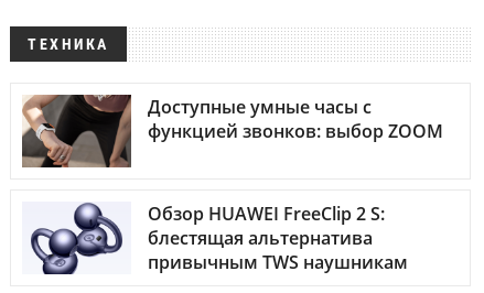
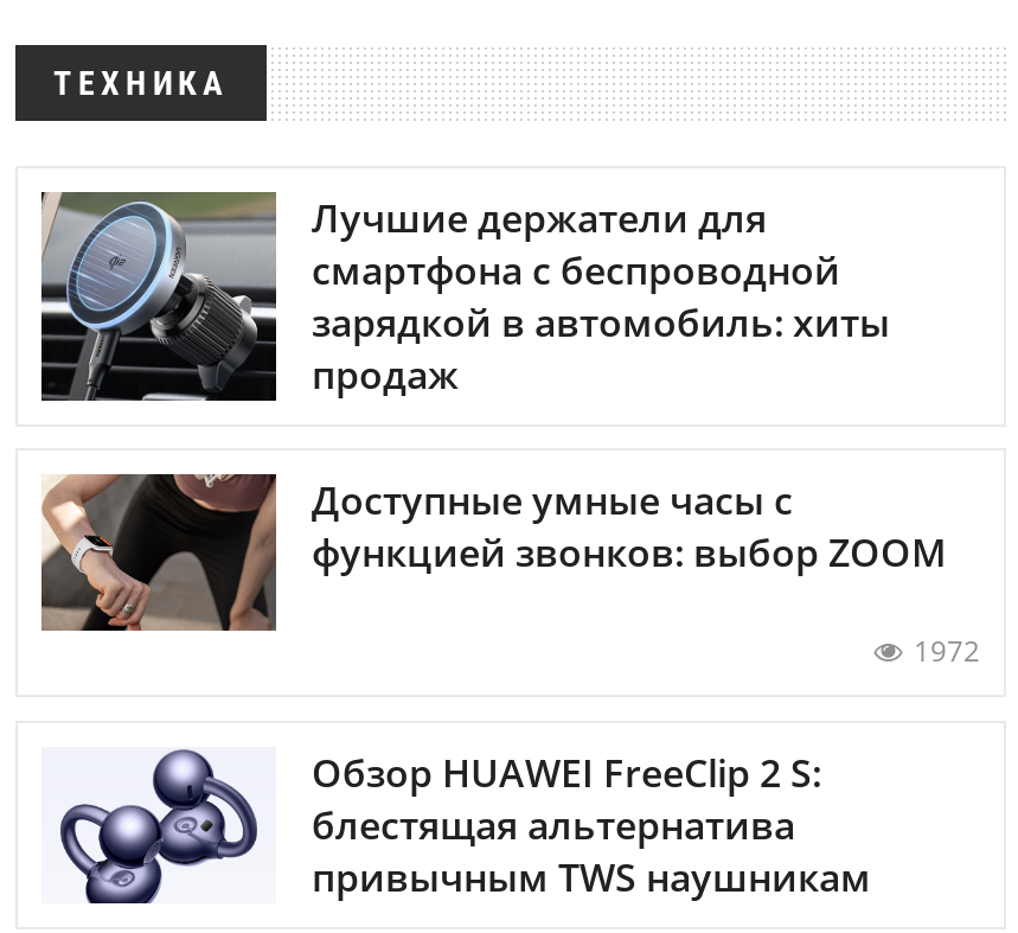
none -> [39,190,890,403] [image] | Лучшие держатели для | смартфона с беспроводной | зарядкой в автомобиль: хиты | продаж
none -> [914,631,980,672] 1972

